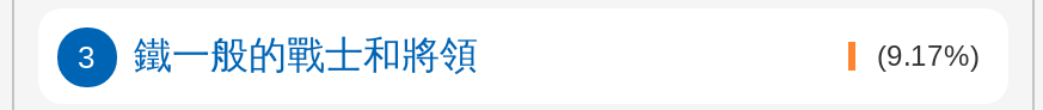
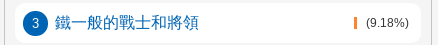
[877,40,980,73] (9.17%) -> [366,16,409,30] (9.18%)

